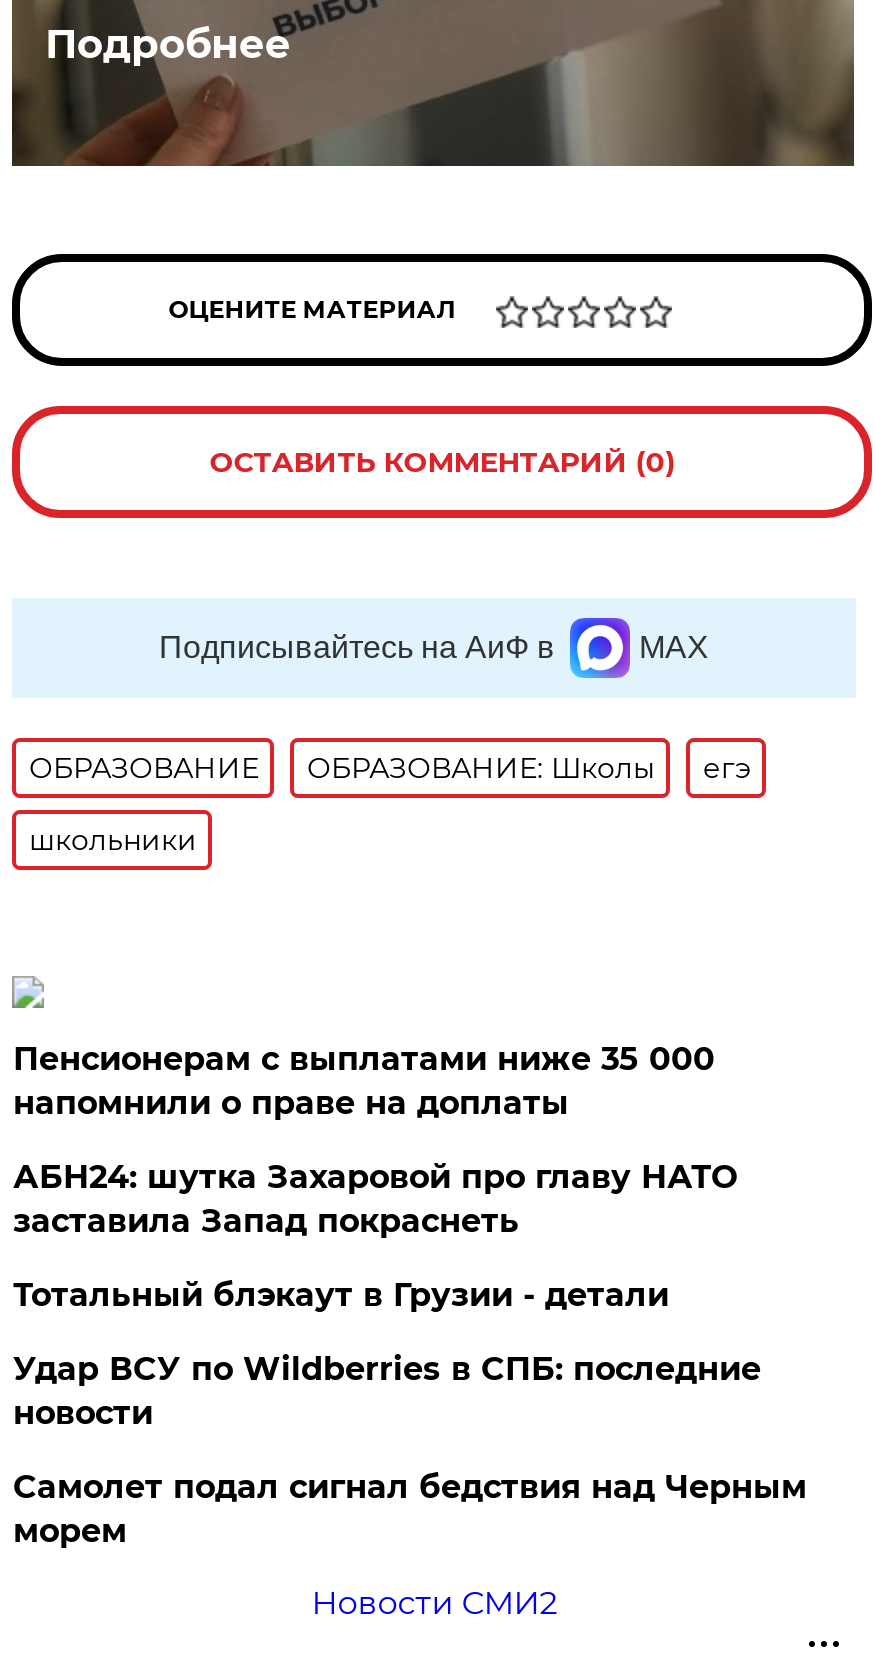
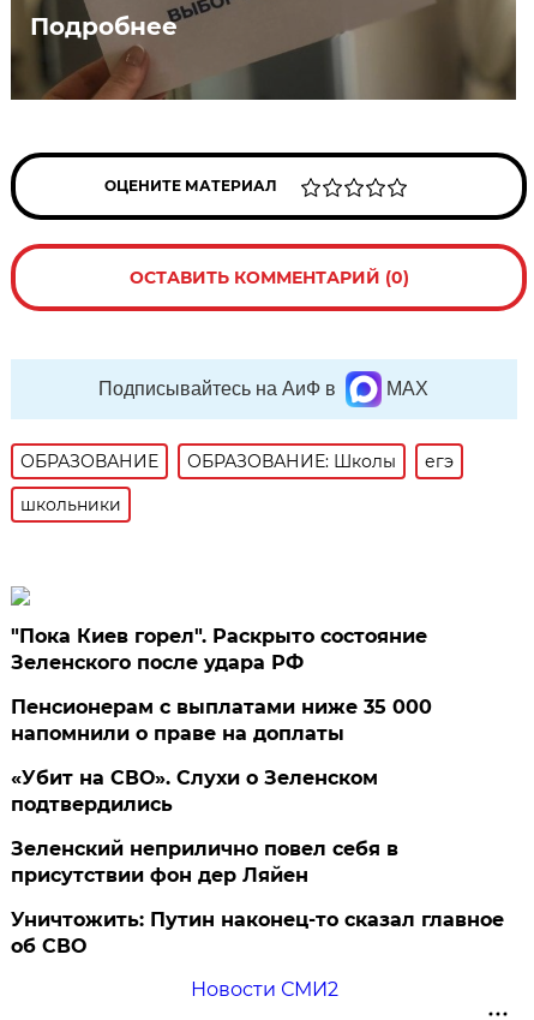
none -> [11,625,428,674] "Пока Киев горел". Раскрыто состояние | Зеленского после удара РФ
moved [13,1040,715,1122] -> [11,696,432,745]: Пенсионерам с выплатами ниже 35 000 | напомнили о праве на доплаты
[13,1158,807,1550] АБН24: шутка Захаровой про главу НАТО | заставила Запад покраснеть | Тотальный блэкаут в Грузии - детали | Удар ВСУ по Wildberries в СПБ: последние | новости | Самолет подал сигнал бедствия над Черным | морем -> [11,767,504,958] «Убит на СВО». Слухи о Зеленском | подтвердились | Зеленский неприлично повел cебя в | присутствии фон дер Ляйен | Уничтожить: Путин наконец-то сказал главное | об СВО

